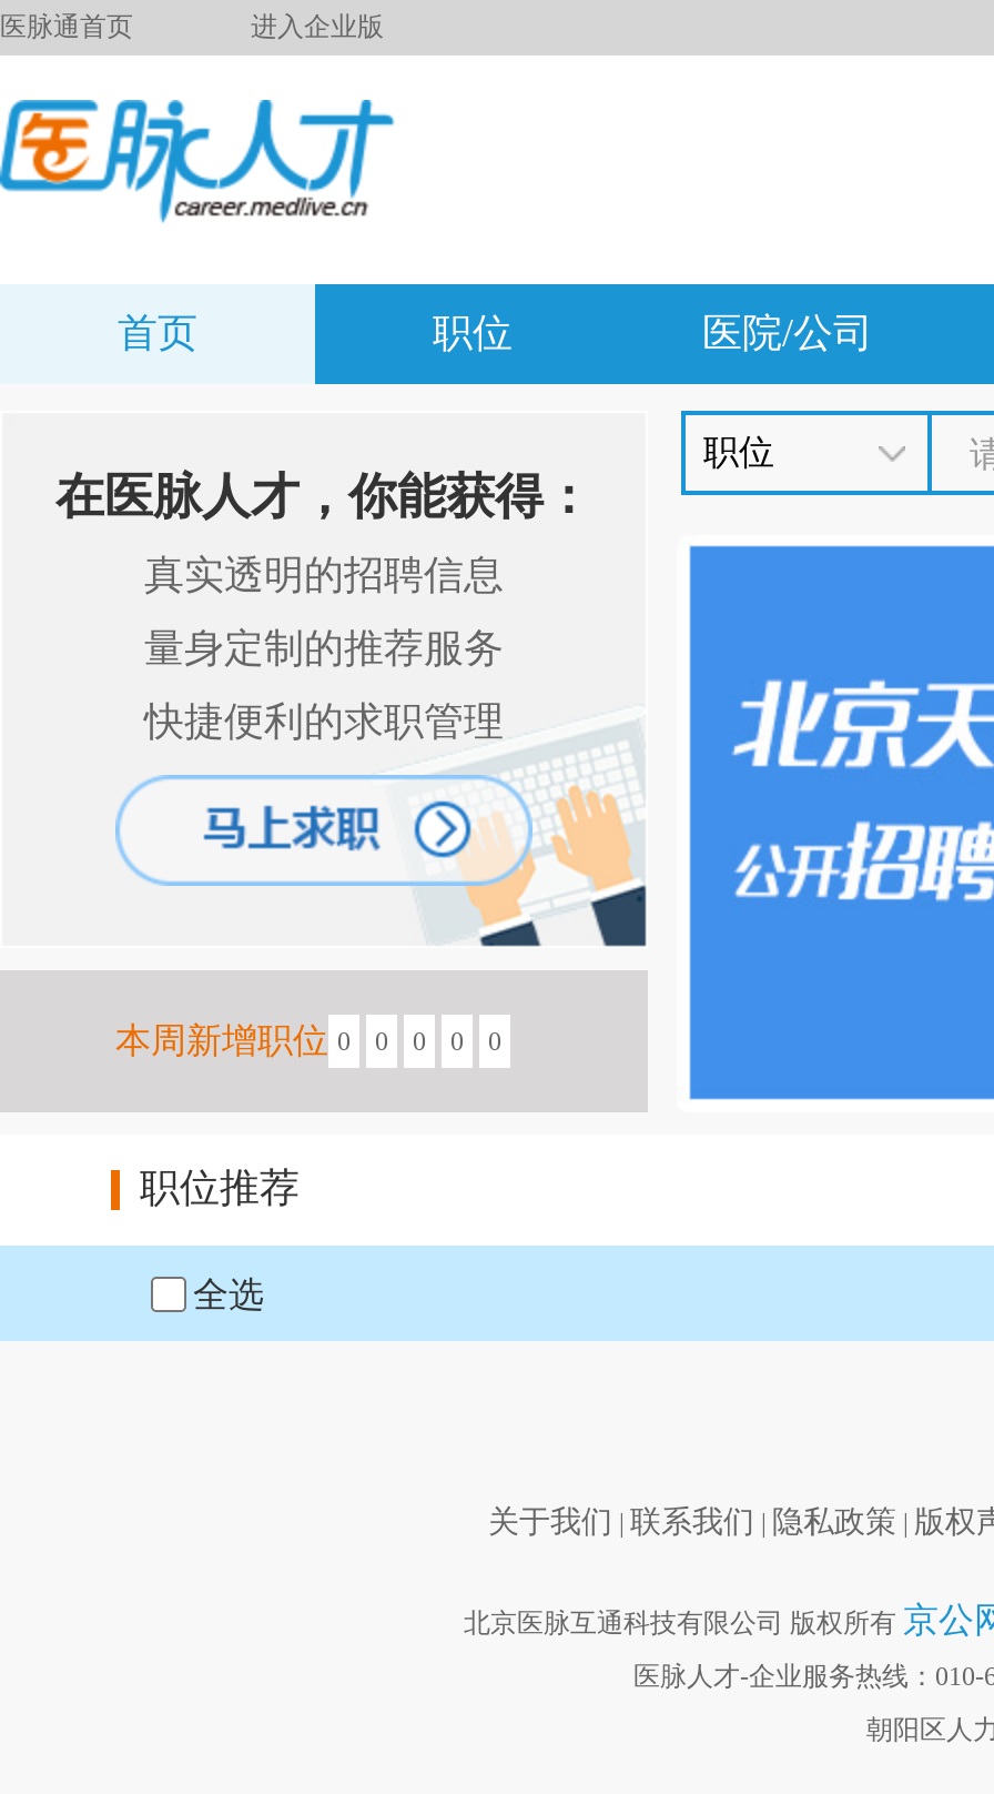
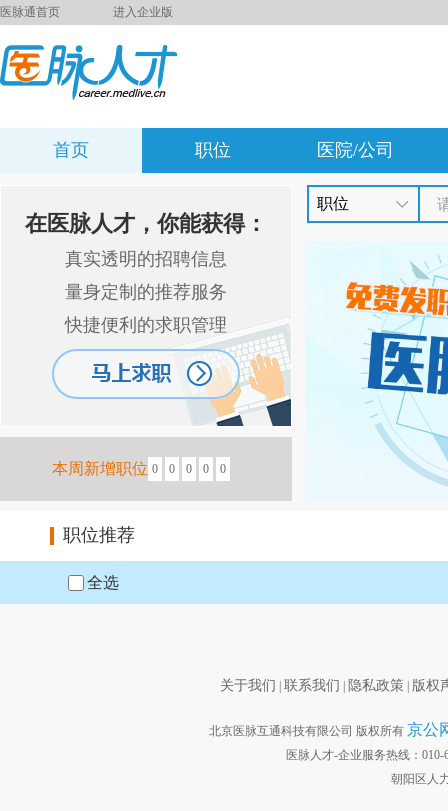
[681,544,987,1101] [image] -> [306,246,445,495] [image]

